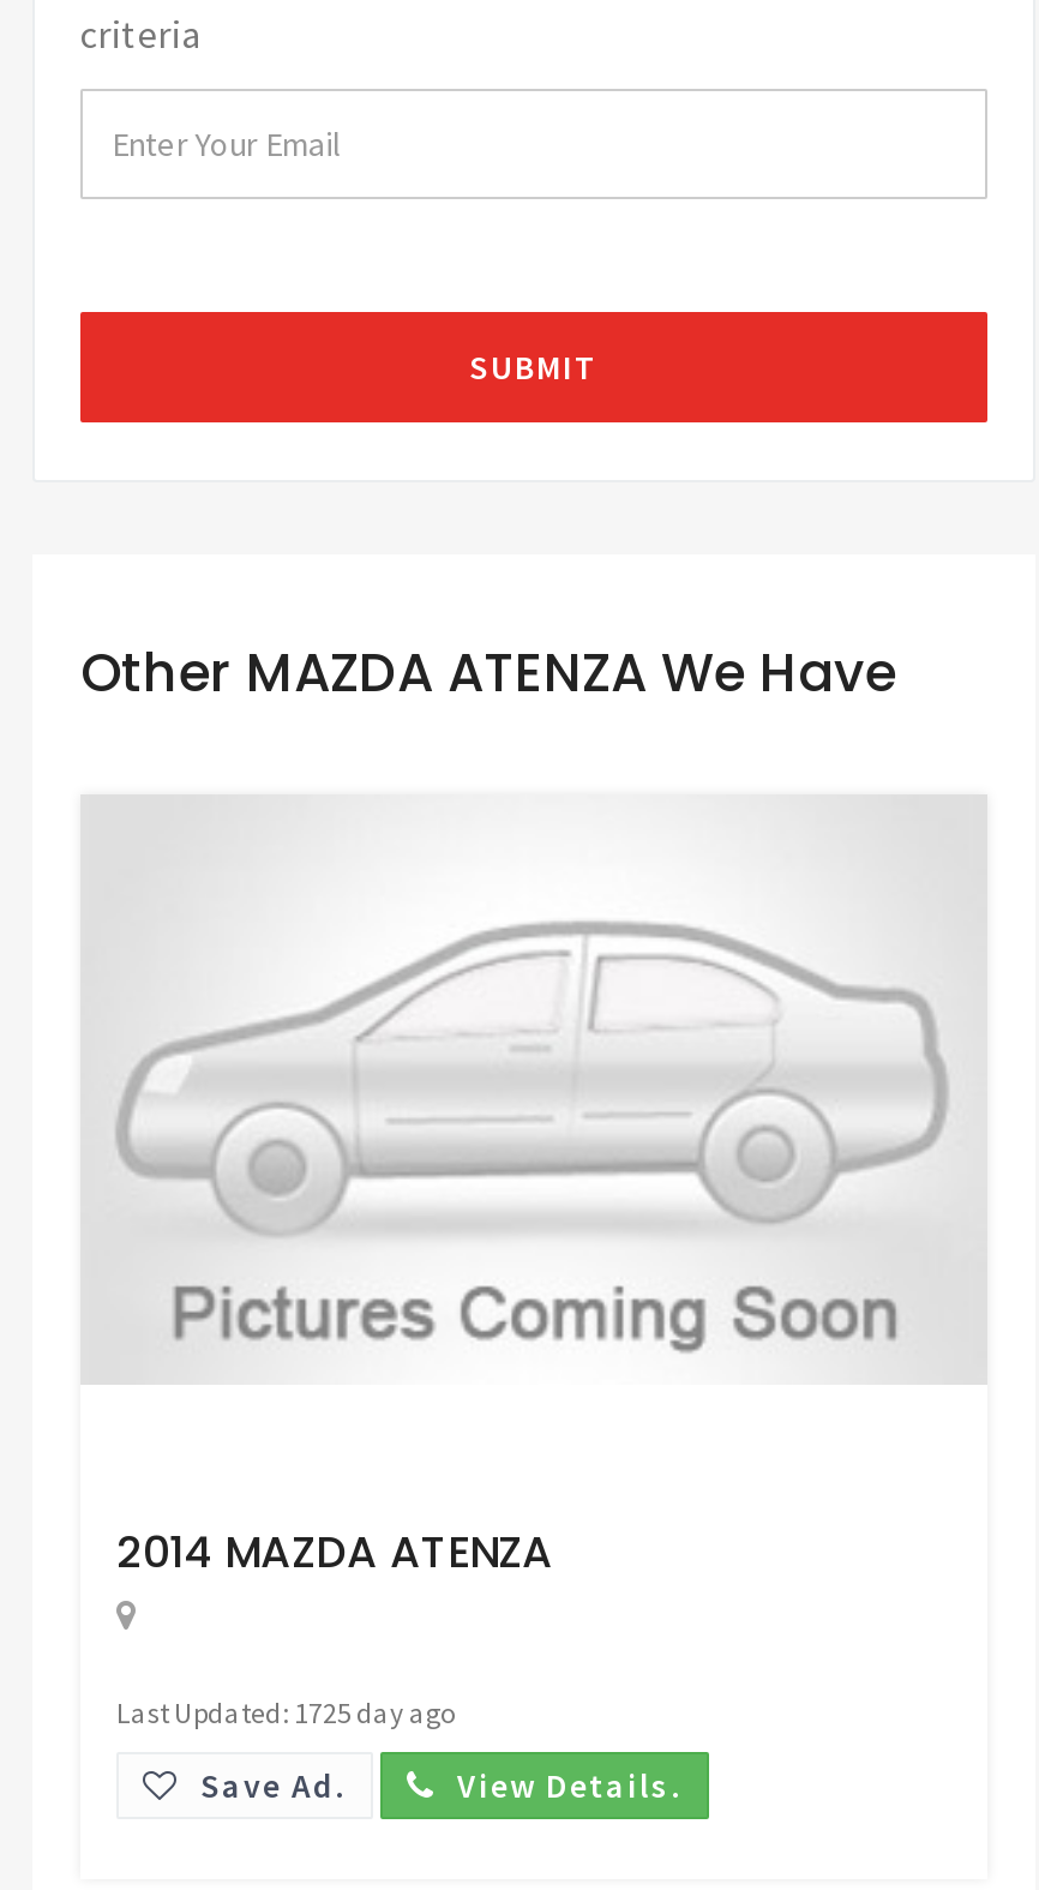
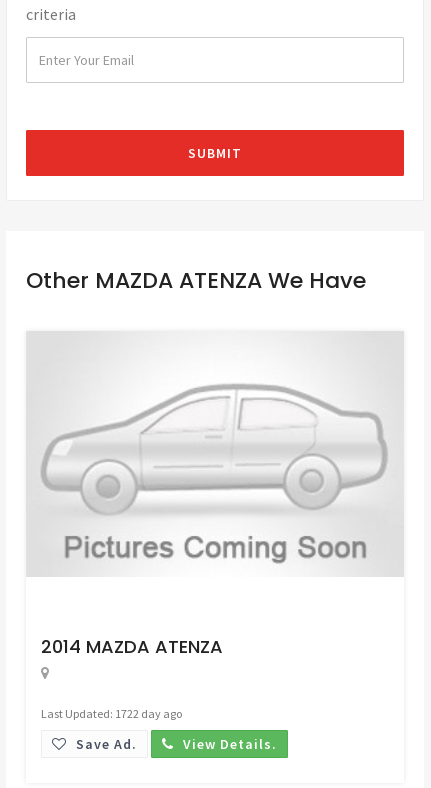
[116,1694,455,1730] Last Updated: 1725 day ago -> [41,706,182,721] Last Updated: 1722 day ago

